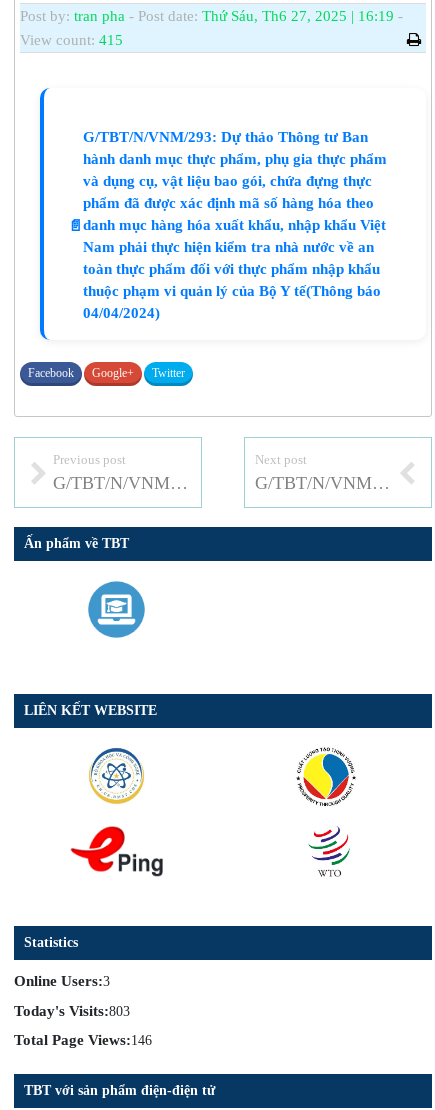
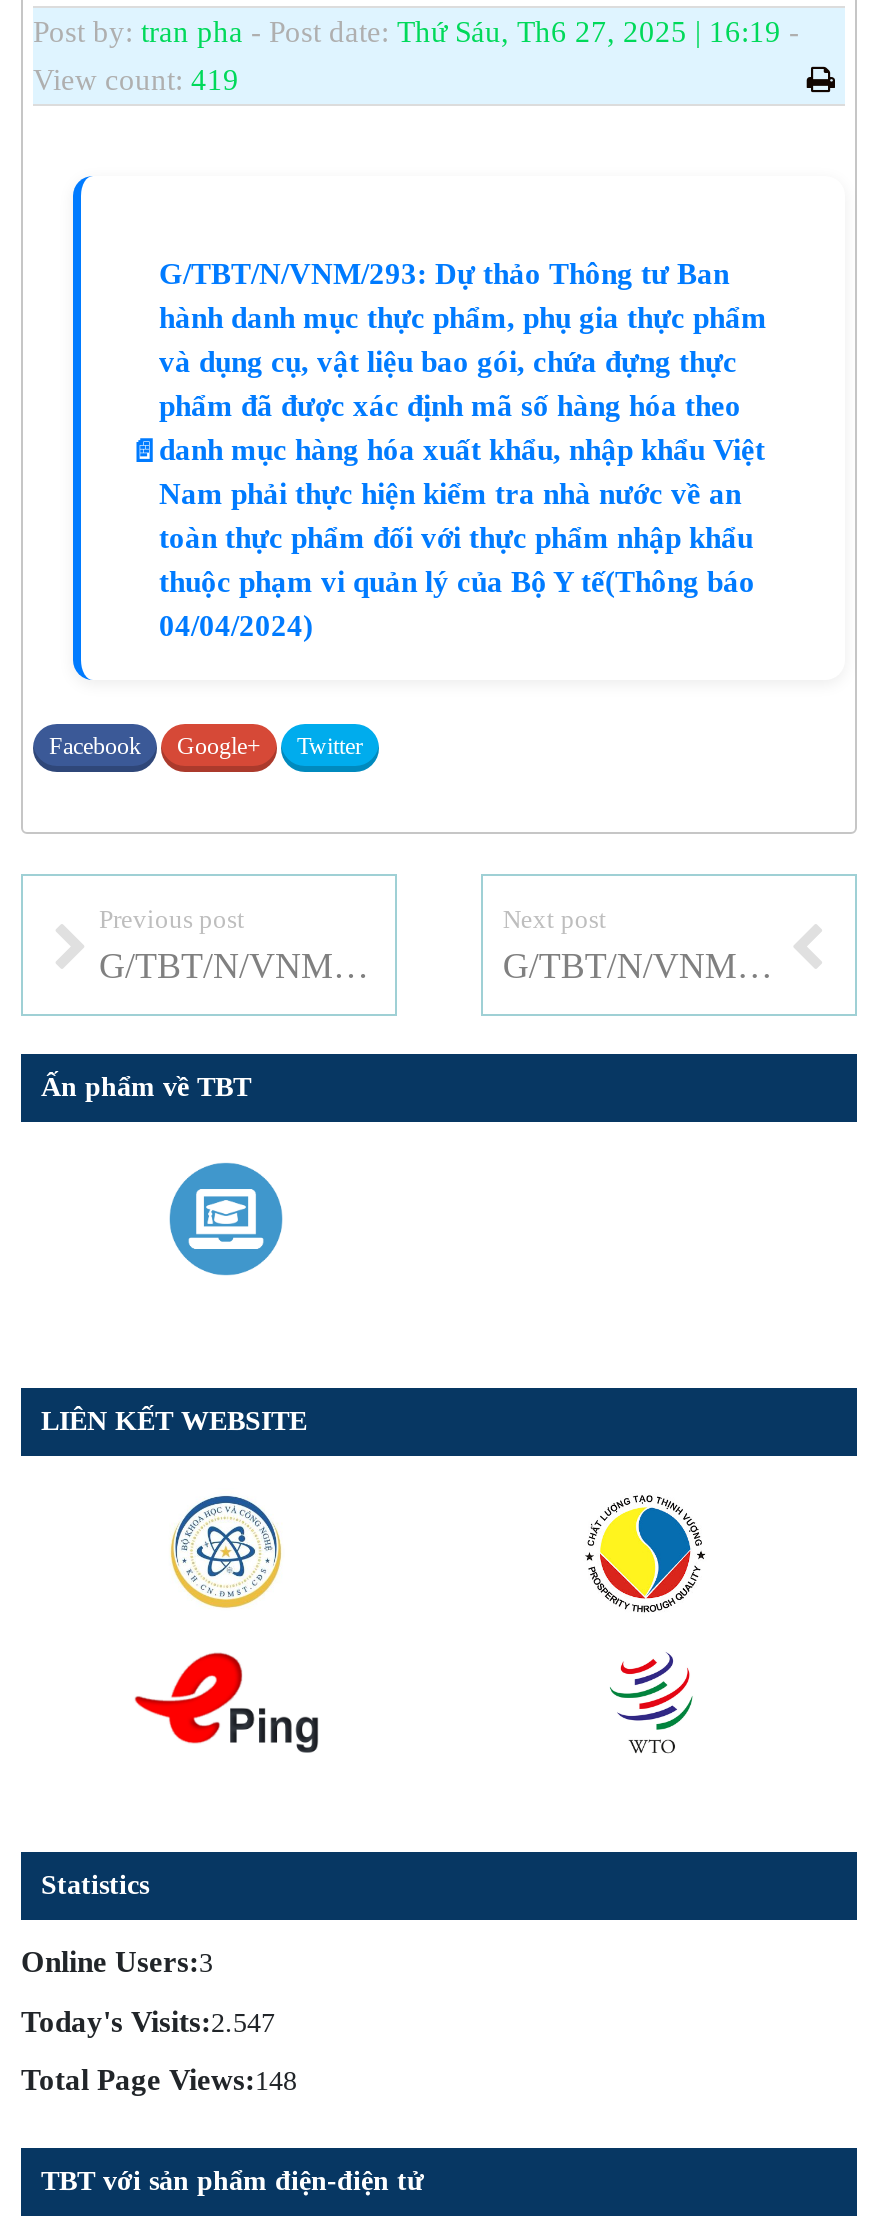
[20,32,123,48] View count: 415 -> [33,64,239,96] View count: 419
[14,1003,130,1019] Today's Visits:803 -> [21,2005,275,2037] Today's Visits:2.547
[14,1032,152,1048] Total Page Views:146 -> [21,2064,297,2096] Total Page Views:148

